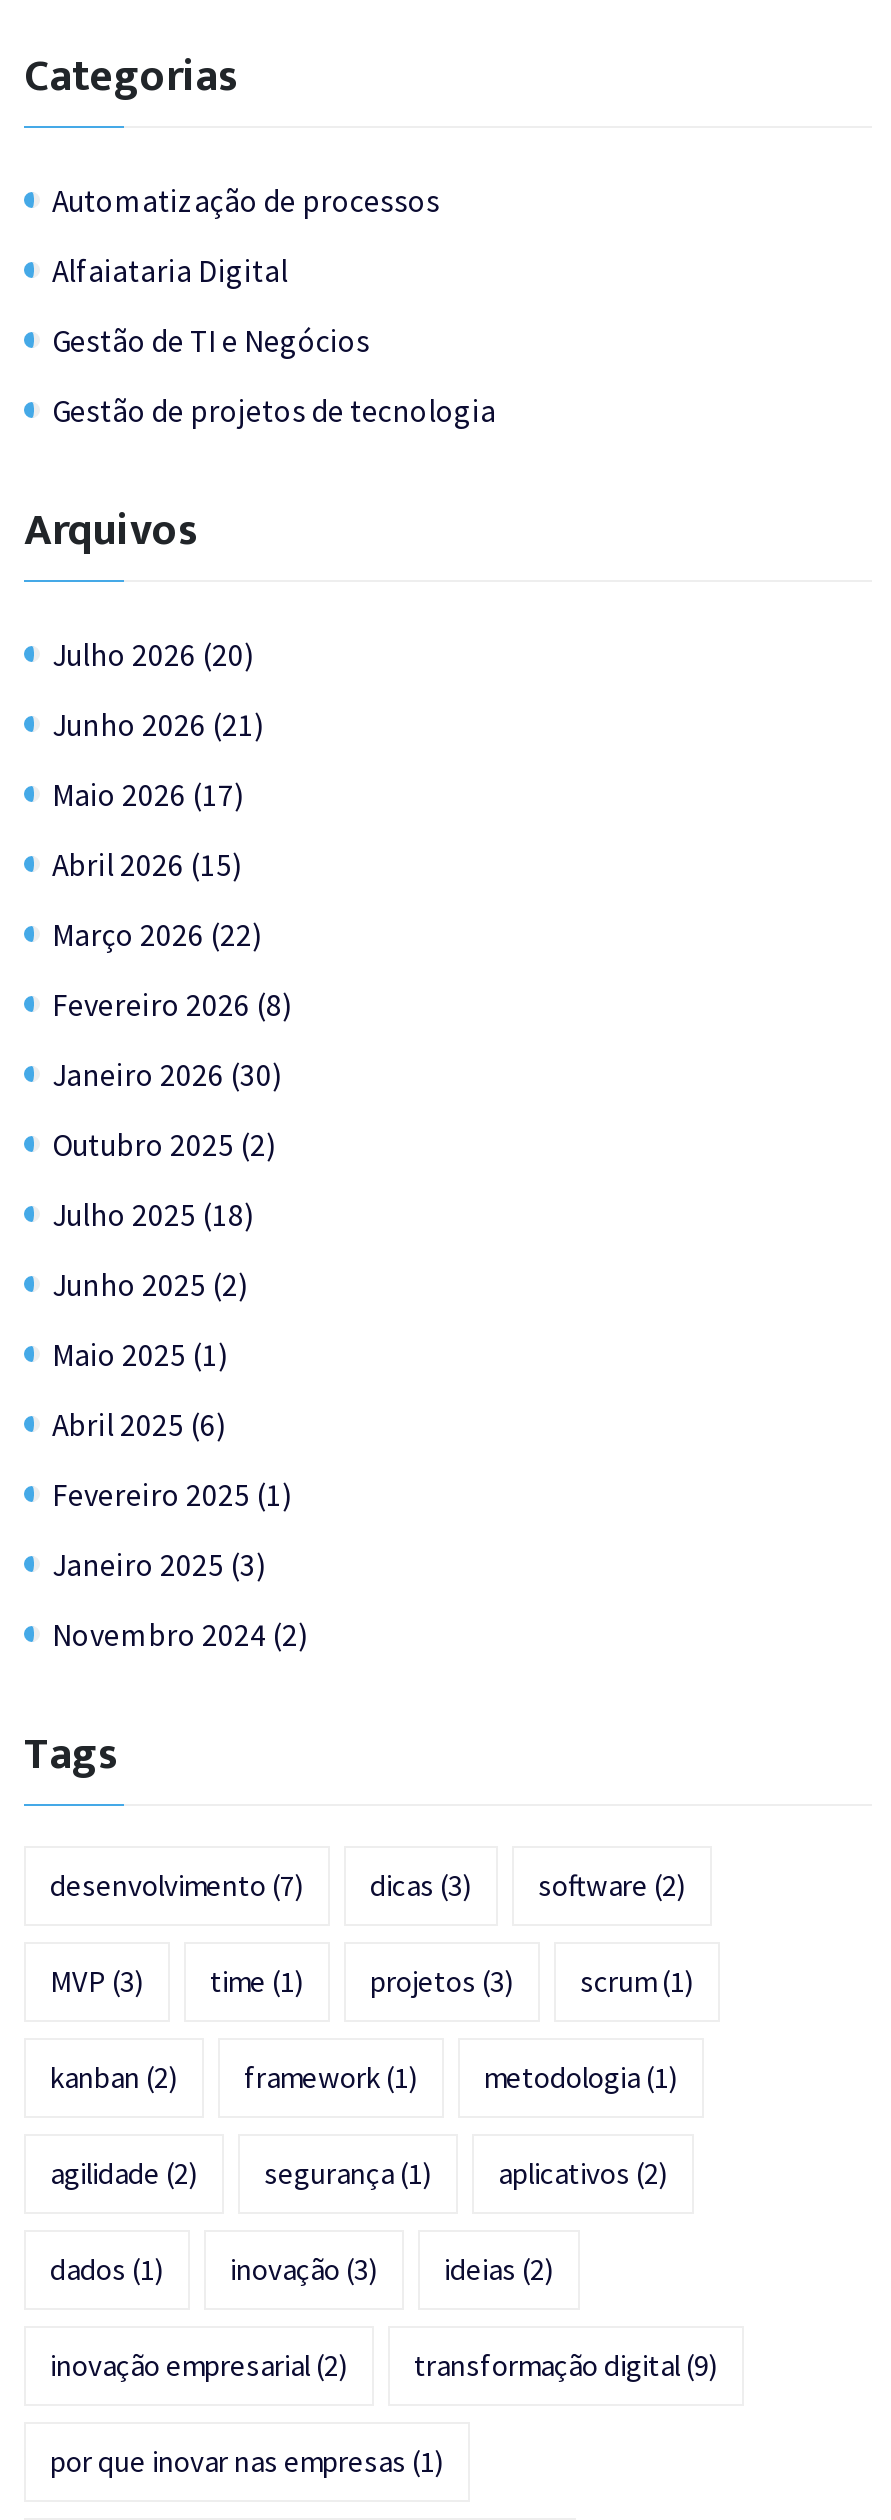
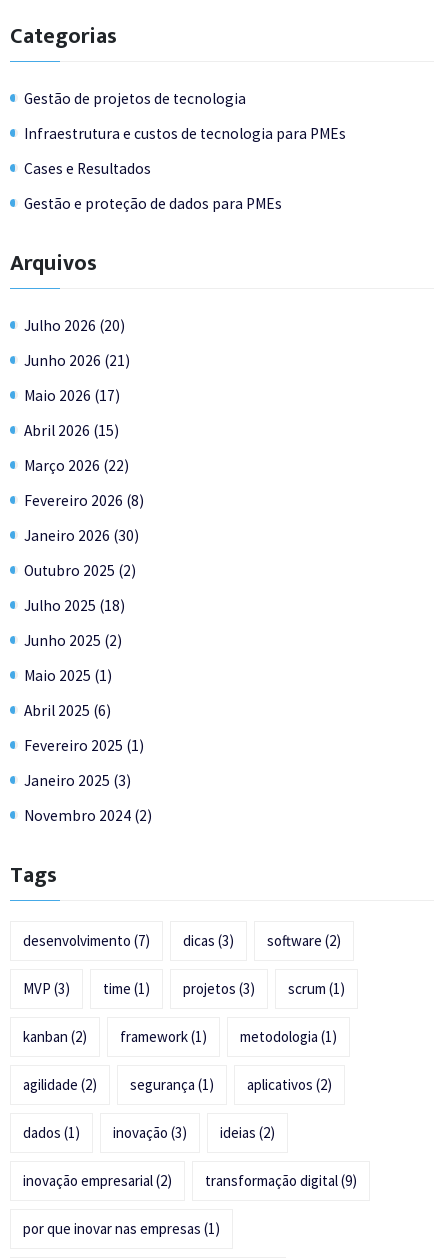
[52,181,440,359] Automatização de processos | Alfaiataria Digital | Gestão de TI e Negócios -> none
moved [52,391,496,429] -> [24,88,246,107]: Gestão de projetos de tecnologia
none -> [24,123,346,212] Infraestrutura e custos de tecnologia para PMEs | Cases e Resultados | Gestão e proteção de dados para PMEs

